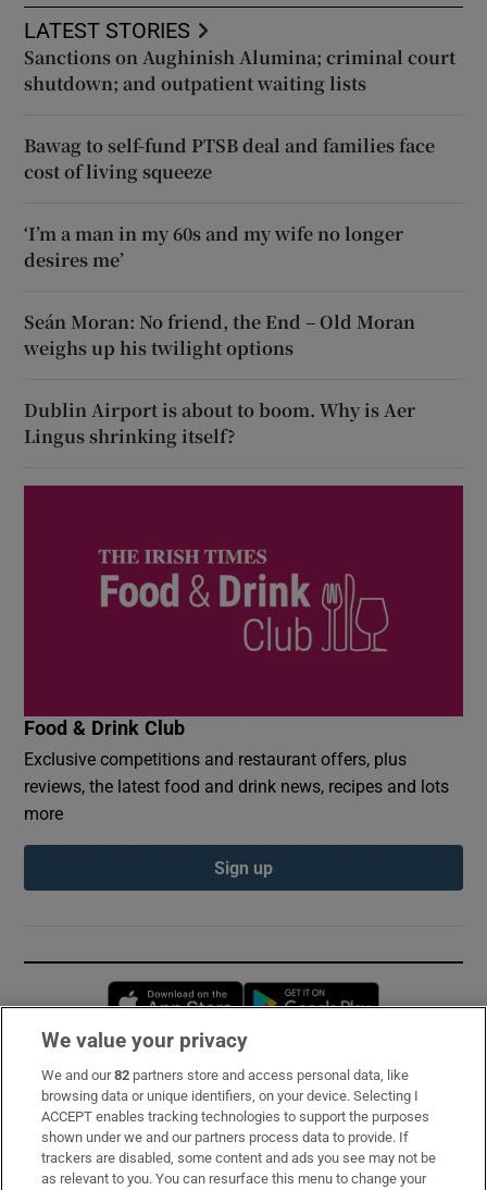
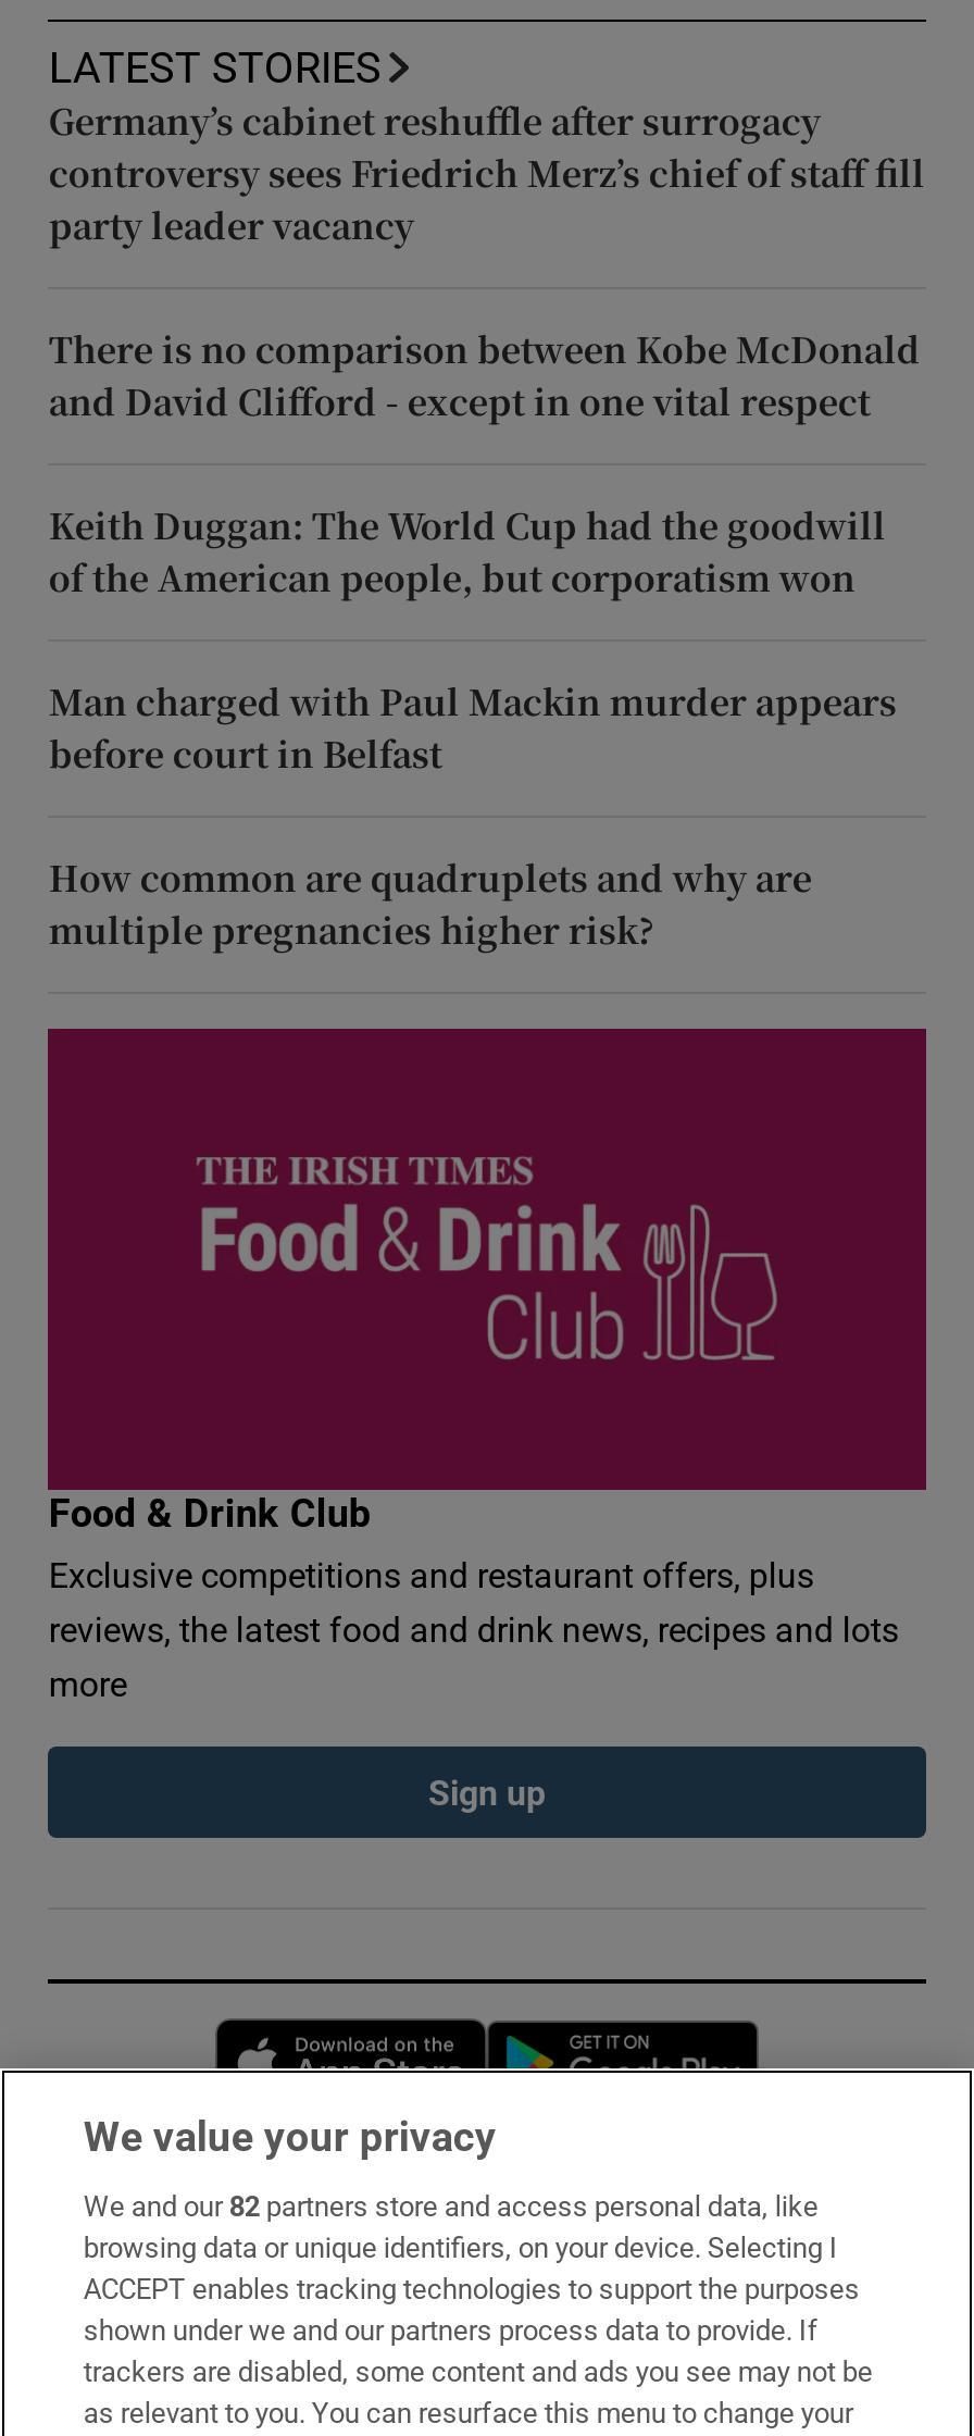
[24,45,456,96] Sanctions on Aughinish Alumina; criminal court | shutdown; and outpatient waiting lists -> [49,95,925,250] Germany’s cabinet reshuffle after surrogacy | controversy sees Friedrich Merz’s chief of staff fill | party leader vacancy
[24,133,435,184] Bawag to self-fund PTSB deal and families face | cost of living squeeze -> [49,324,921,426] There is no comparison between Kobe McDonald | and David Clifford - except in one vital respect
[24,221,404,272] ‘I’m a man in my 60s and my wife no longer | desires me’ -> [49,500,886,602] Keith Duggan: The World Cup had the goodwill | of the American people, but corporatism won
[24,309,416,360] Seán Moran: No friend, the End – Old Moran | weighs up his twilight options -> [49,676,897,778] Man charged with Paul Mackin murder appears | before court in Belfast
[24,397,416,448] Dublin Airport is about to boom. Why is Aer | Lingus shrinking itself? -> [49,852,812,955] How common are quadruplets and why are | multiple pregnancies higher risk?

